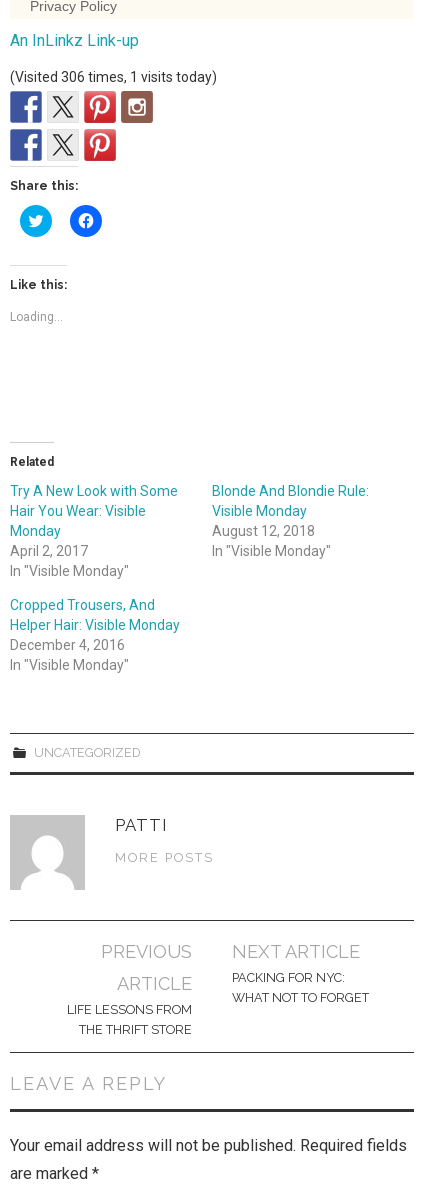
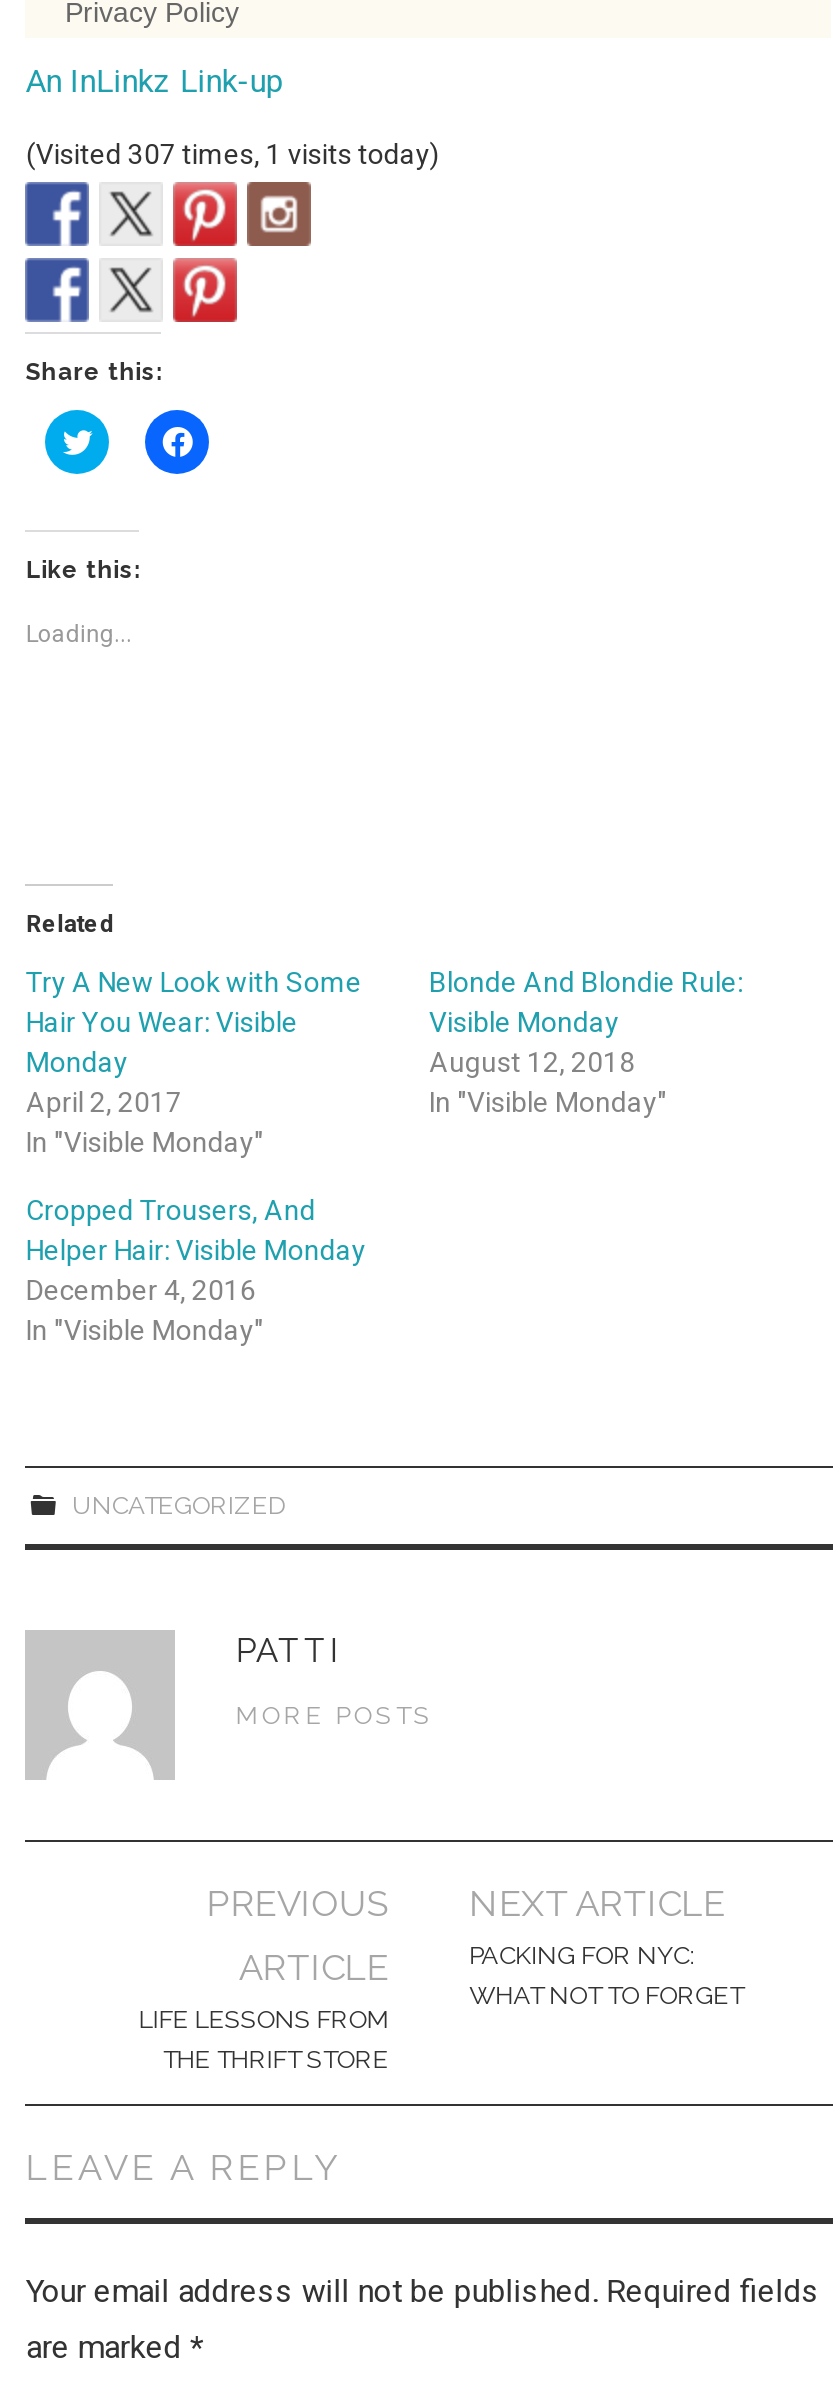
[10,69,217,85] (Visited 306 times, 1 visits today) -> [26,138,440,170] (Visited 307 times, 1 visits today)

